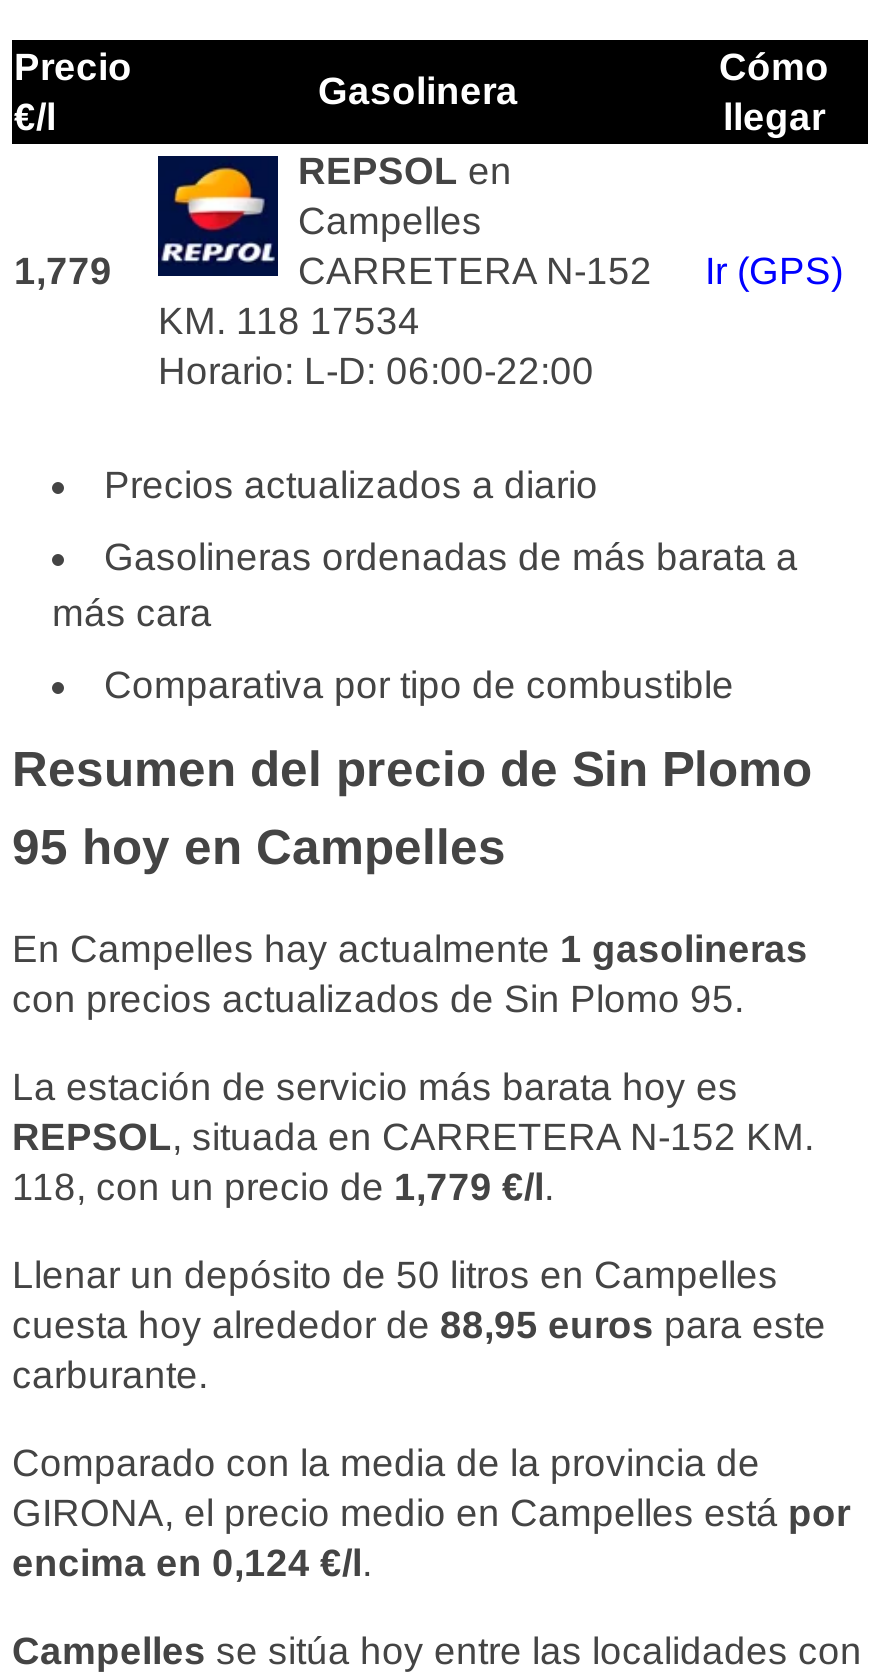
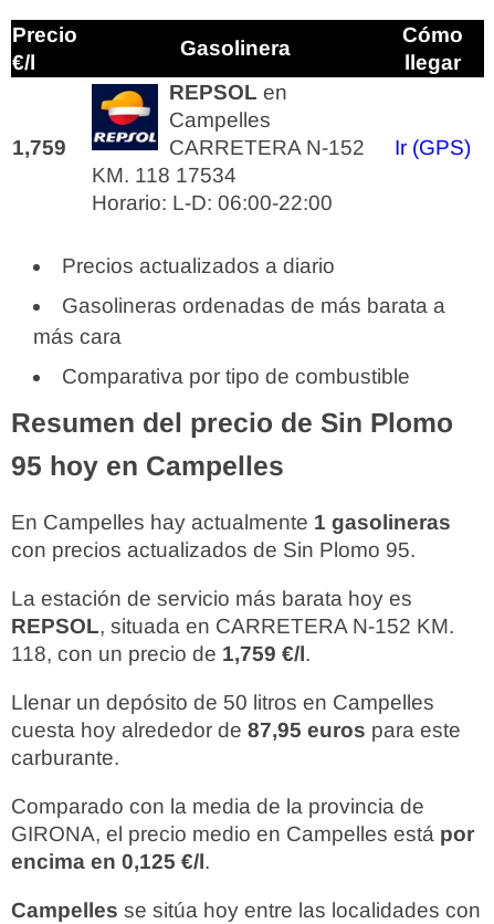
[14,250,112,292] 1,779 -> [12,136,66,159] 1,759
[12,1166,554,1208] 118, con un precio de 1,779 €/l. -> [11,642,311,665] 118, con un precio de 1,759 €/l.
[12,1304,826,1346] cuesta hoy alrededor de 88,95 euros para este -> [11,718,461,742] cuesta hoy alrededor de 87,95 euros para este
[12,1542,372,1584] encima en 0,124 €/l. -> [11,850,210,873] encima en 0,125 €/l.

